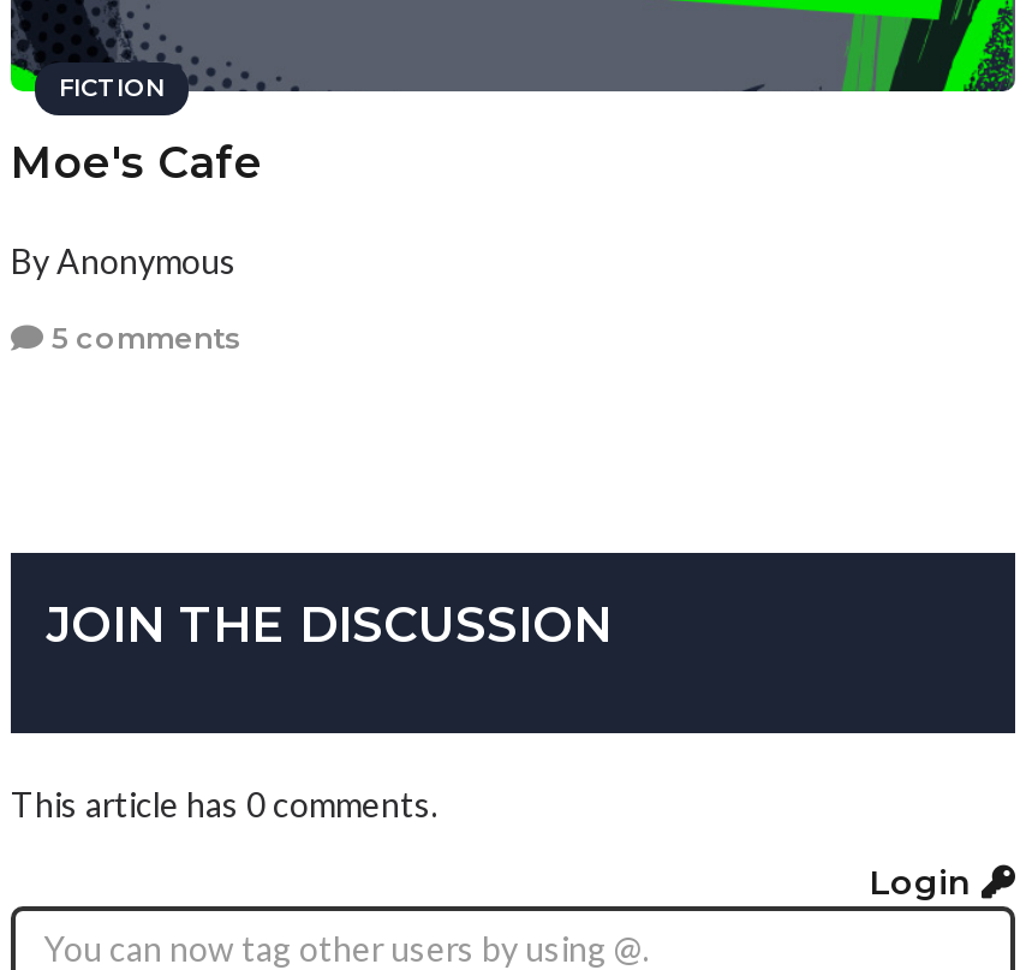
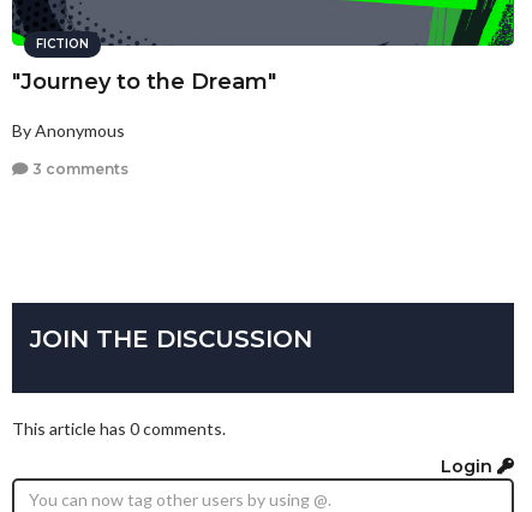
[11,138,263,191] Moe's Cafe -> [12,69,276,95] "Journey to the Dream"
[44,319,241,355] 5 comments -> [29,160,128,178] 3 comments

